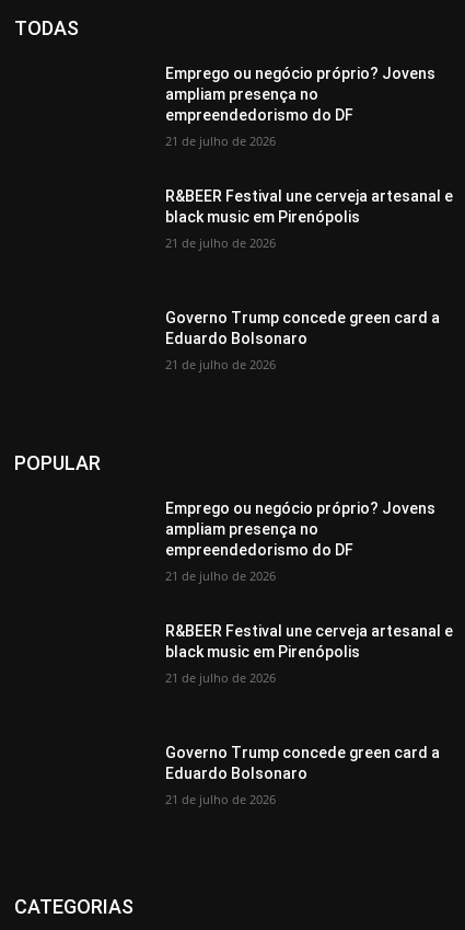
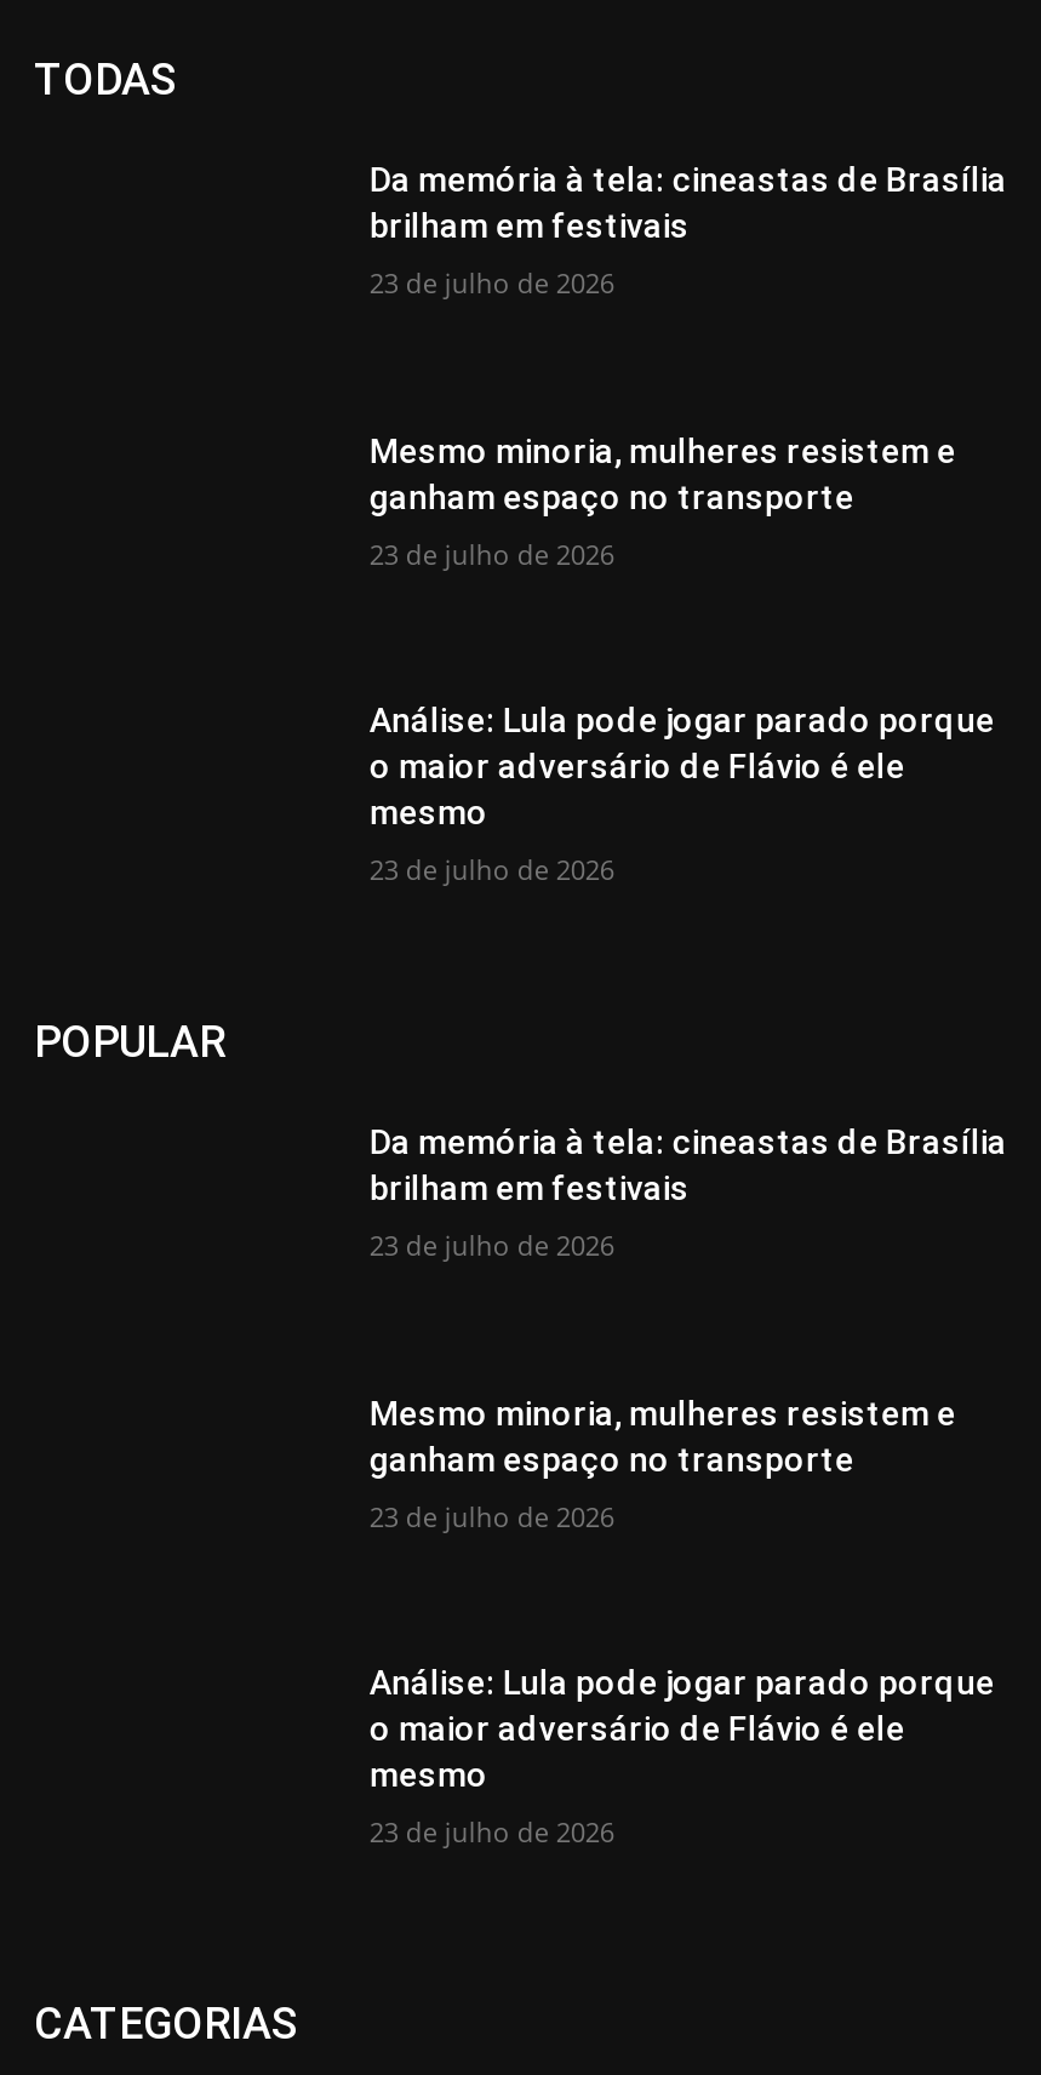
[166,65,436,124] Emprego ou negócio próprio? Jovens | ampliam presença no | empreendedorismo do DF -> [369,160,1007,245] Da memória à tela: cineastas de Brasília | brilham em festivais
[166,133,276,149] 21 de julho de 2026 -> [369,264,614,301] 23 de julho de 2026
[166,187,453,225] R&BEER Festival une cerveja artesanal e | black music em Pirenópolis -> [369,431,956,516] Mesmo minoria, mulheres resistem e | ganham espaço no transporte
[166,234,276,251] 21 de julho de 2026 -> [369,535,614,571] 23 de julho de 2026
[166,309,440,348] Governo Trump concede green card a | Eduardo Bolsonaro -> [369,701,995,832] Análise: Lula pode jogar parado porque | o maior adversário de Flávio é ele | mesmo
[166,356,276,373] 21 de julho de 2026 -> [369,852,614,888] 23 de julho de 2026
[166,500,436,559] Emprego ou negócio próprio? Jovens | ampliam presença no | empreendedorismo do DF -> [369,1122,1007,1207] Da memória à tela: cineastas de Brasília | brilham em festivais
[166,567,276,584] 21 de julho de 2026 -> [369,1227,614,1263] 23 de julho de 2026
[166,622,453,660] R&BEER Festival une cerveja artesanal e | black music em Pirenópolis -> [369,1393,956,1478] Mesmo minoria, mulheres resistem e | ganham espaço no transporte
[166,669,276,685] 21 de julho de 2026 -> [369,1497,614,1534] 23 de julho de 2026
[166,744,440,783] Governo Trump concede green card a | Eduardo Bolsonaro -> [369,1664,995,1795] Análise: Lula pode jogar parado porque | o maior adversário de Flávio é ele | mesmo
[166,791,276,808] 21 de julho de 2026 -> [369,1814,614,1851] 23 de julho de 2026

